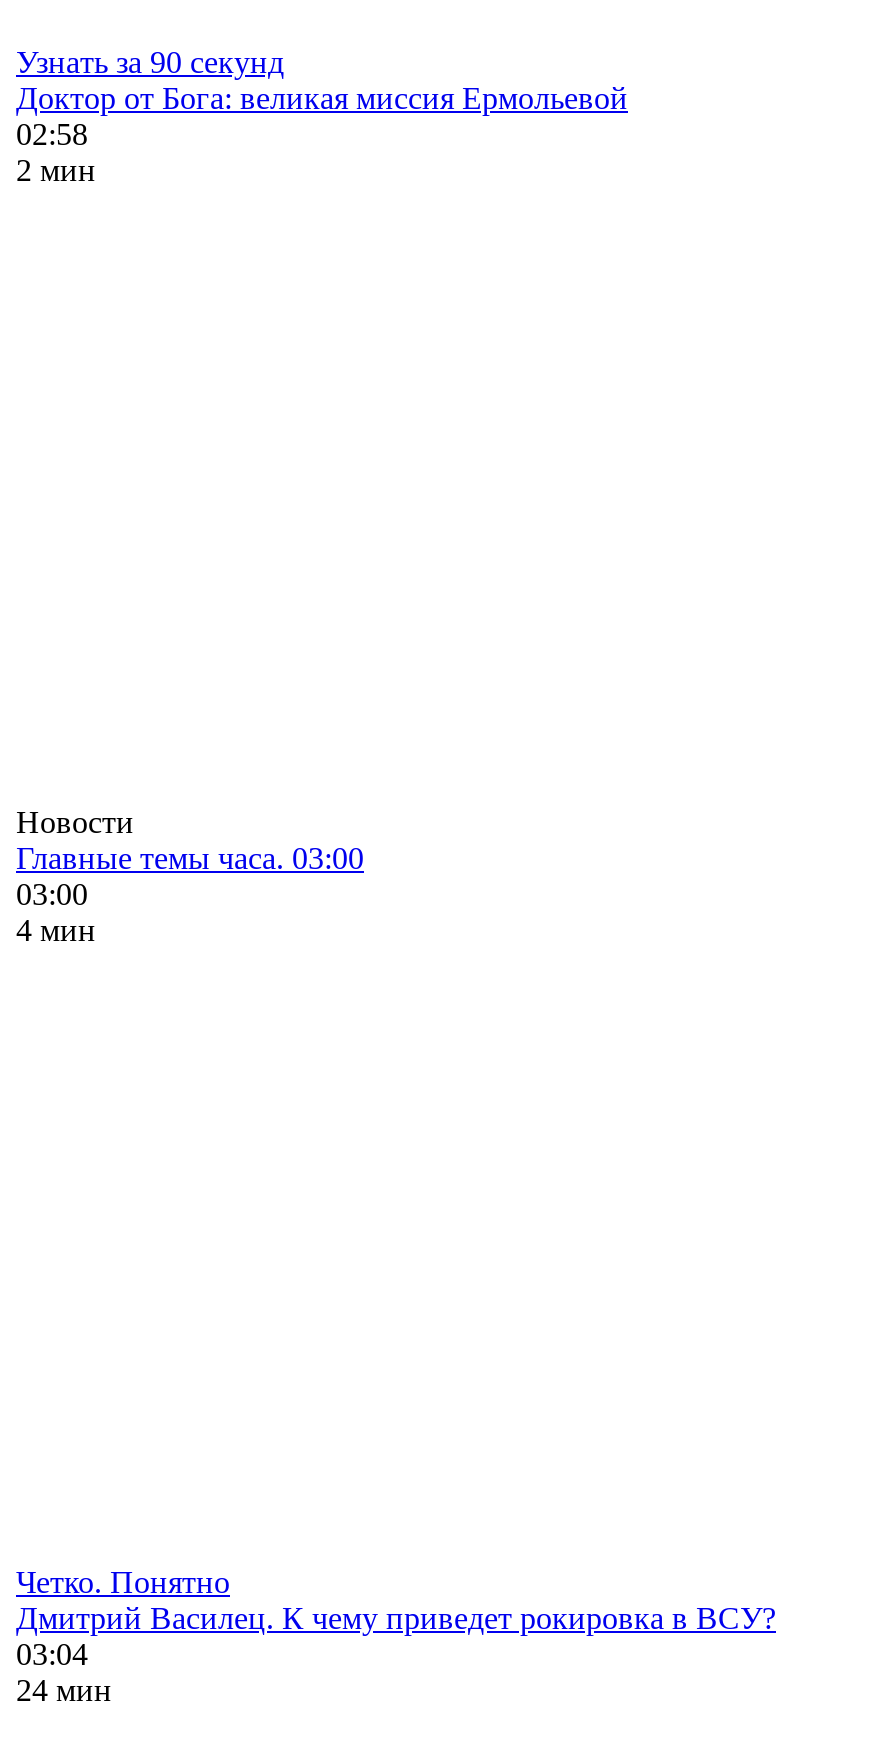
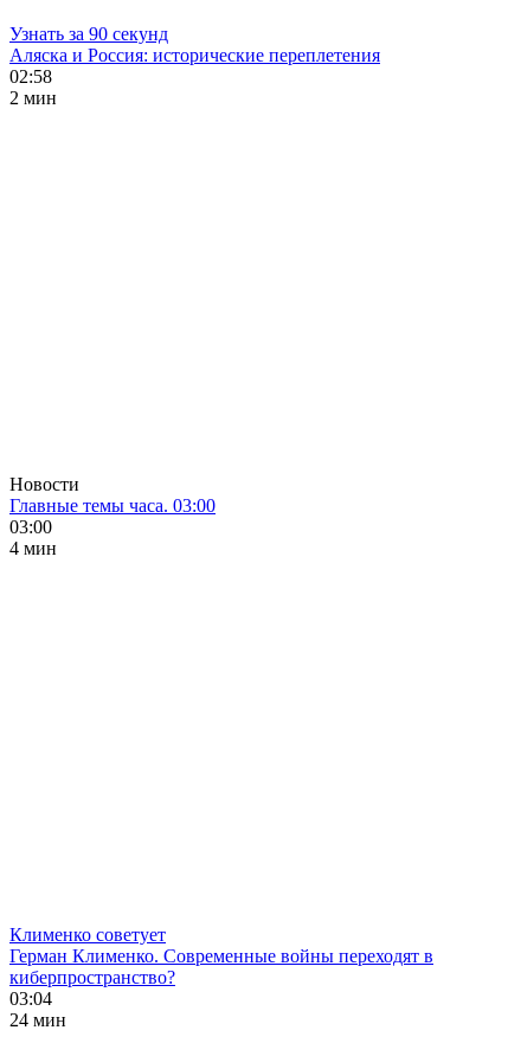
[16,81,628,115] Доктор от Бога: великая миссия Ермольевой -> [9,45,380,65] Аляска и Россия: исторические переплетения
[16,1565,776,1635] Четко. Понятно | Дмитрий Василец. К чему приведет рокировка в ВСУ? -> [9,924,433,987] Клименко советует | Герман Клименко. Современные войны переходят в | киберпространство?

